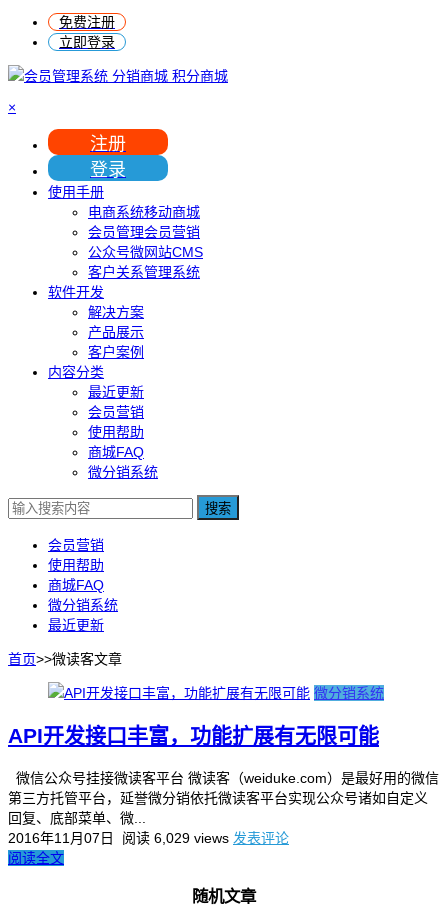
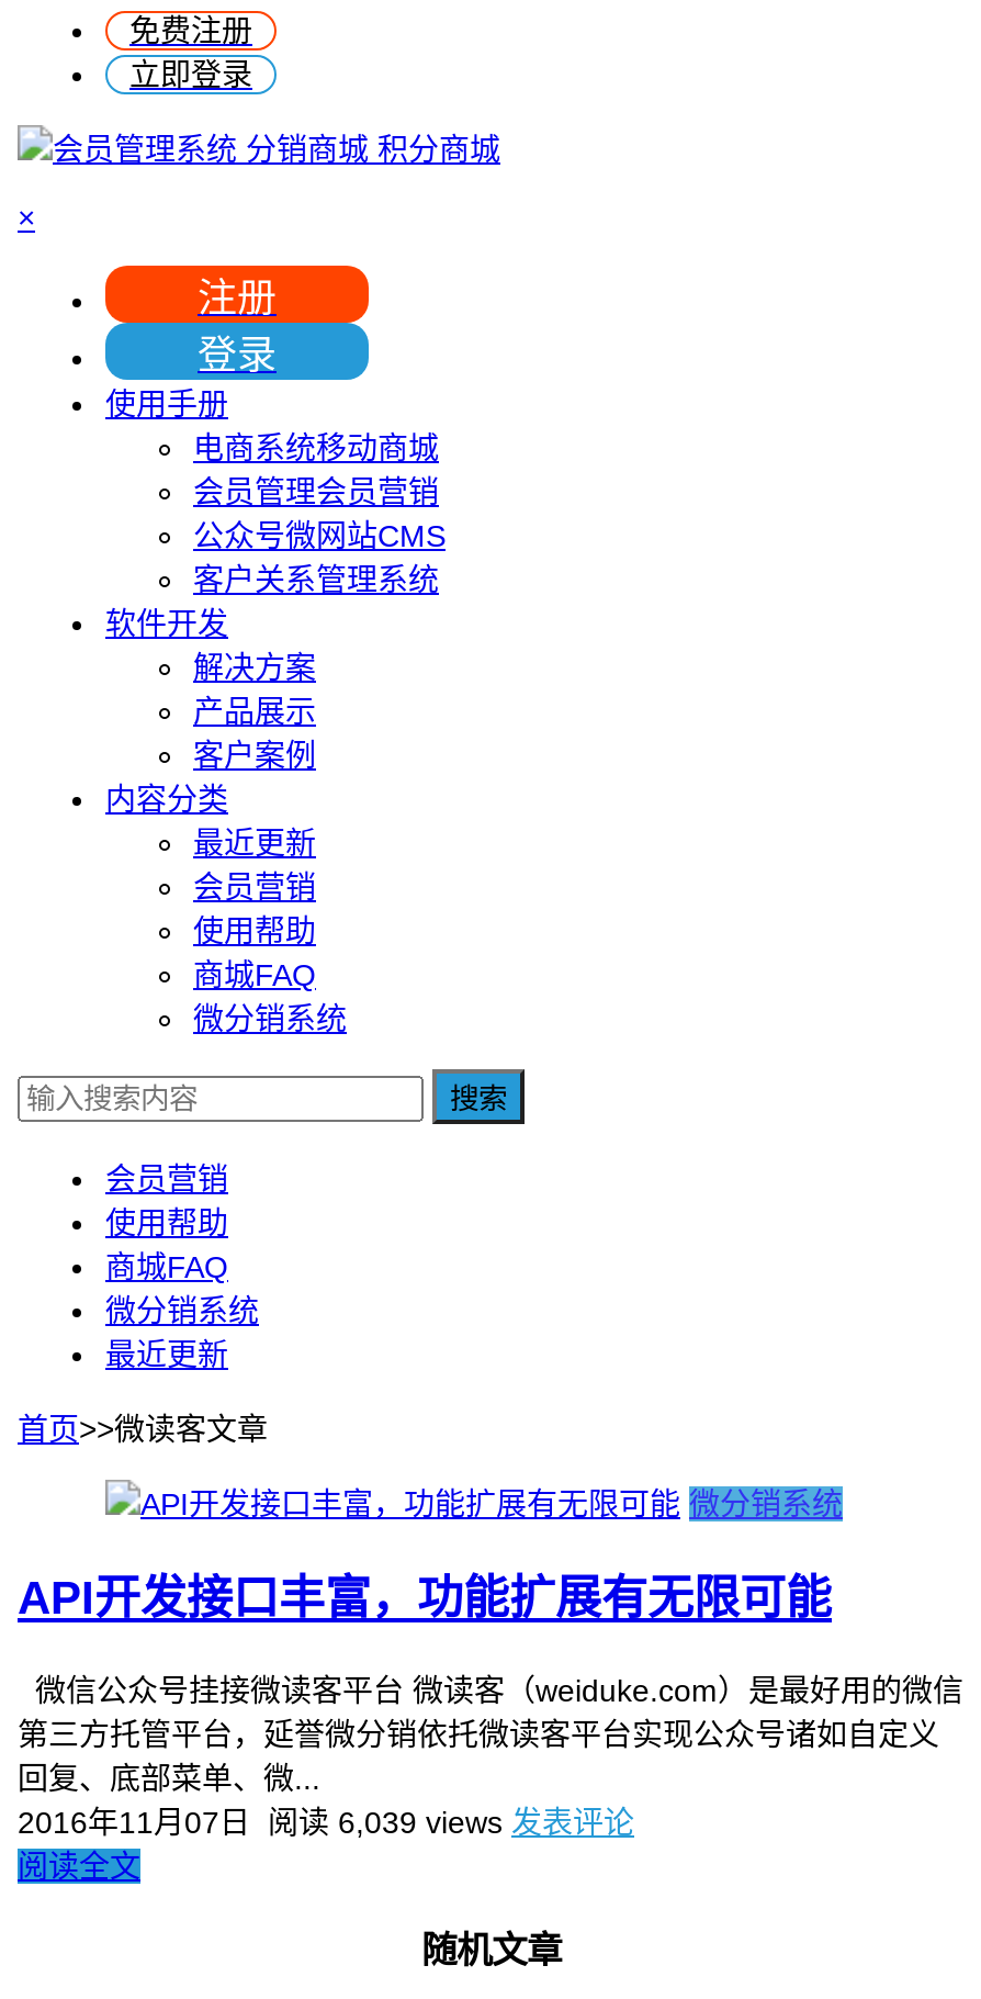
[8,830,289,846] 2016年11月07日 阅读 6,029 views 发表评论 -> [18,1804,634,1839] 2016年11月07日 阅读 6,039 views 发表评论

